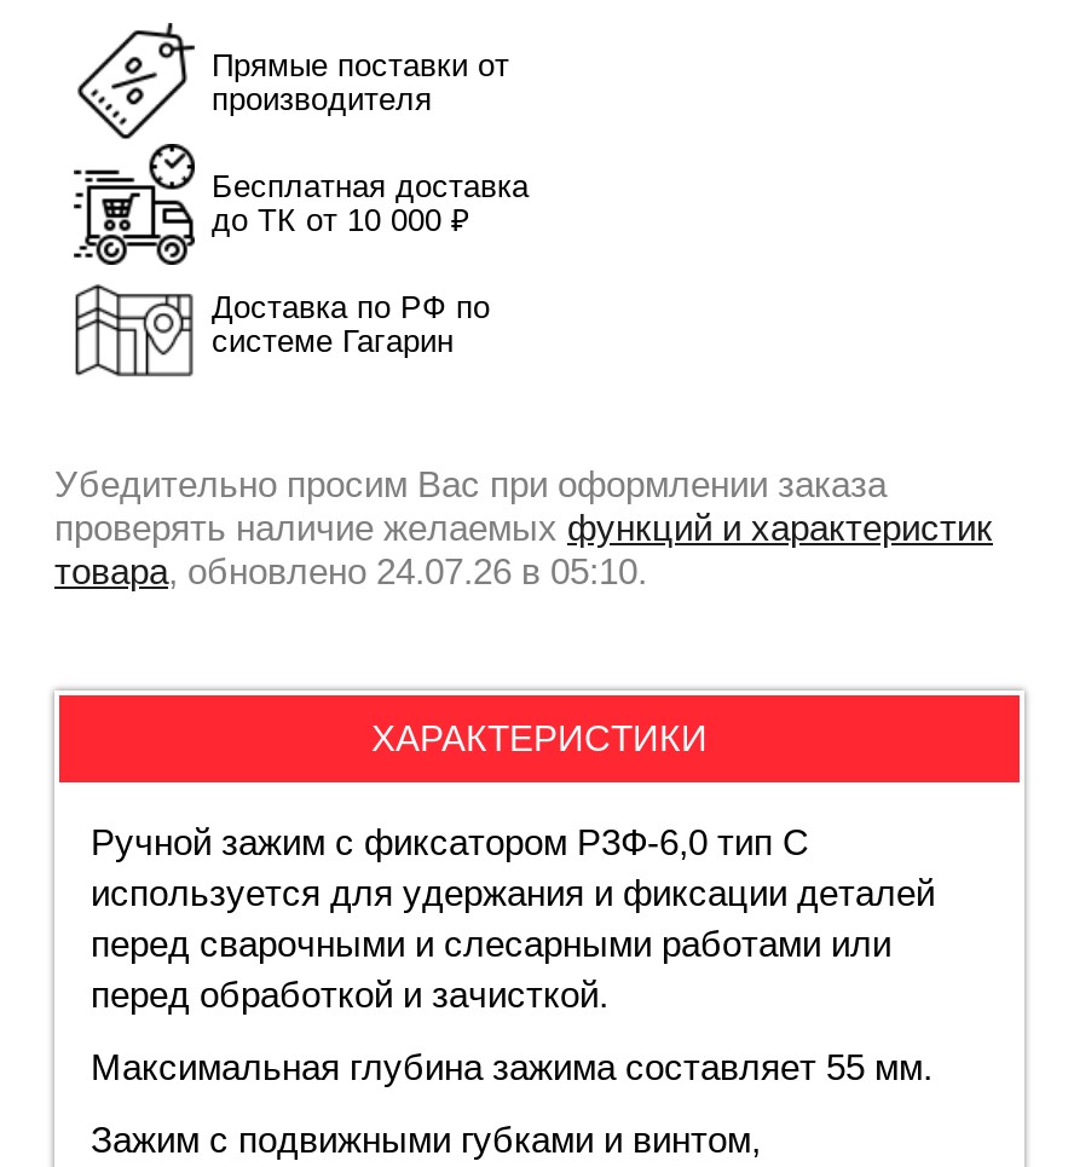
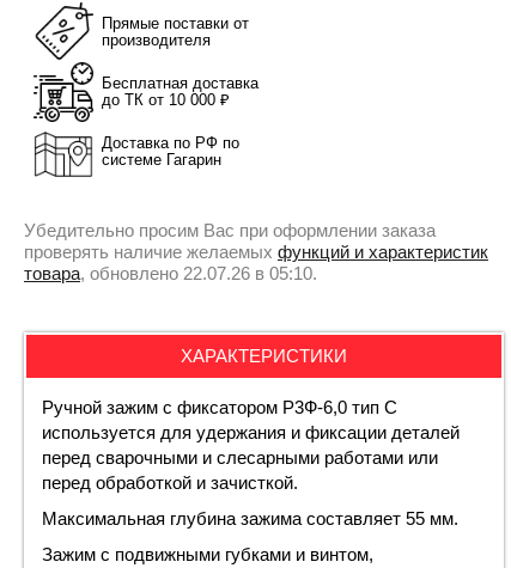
[54,550,647,591] товара, обновлено 24.07.26 в 05:10. -> [24,263,317,283] товара, обновлено 22.07.26 в 05:10.

